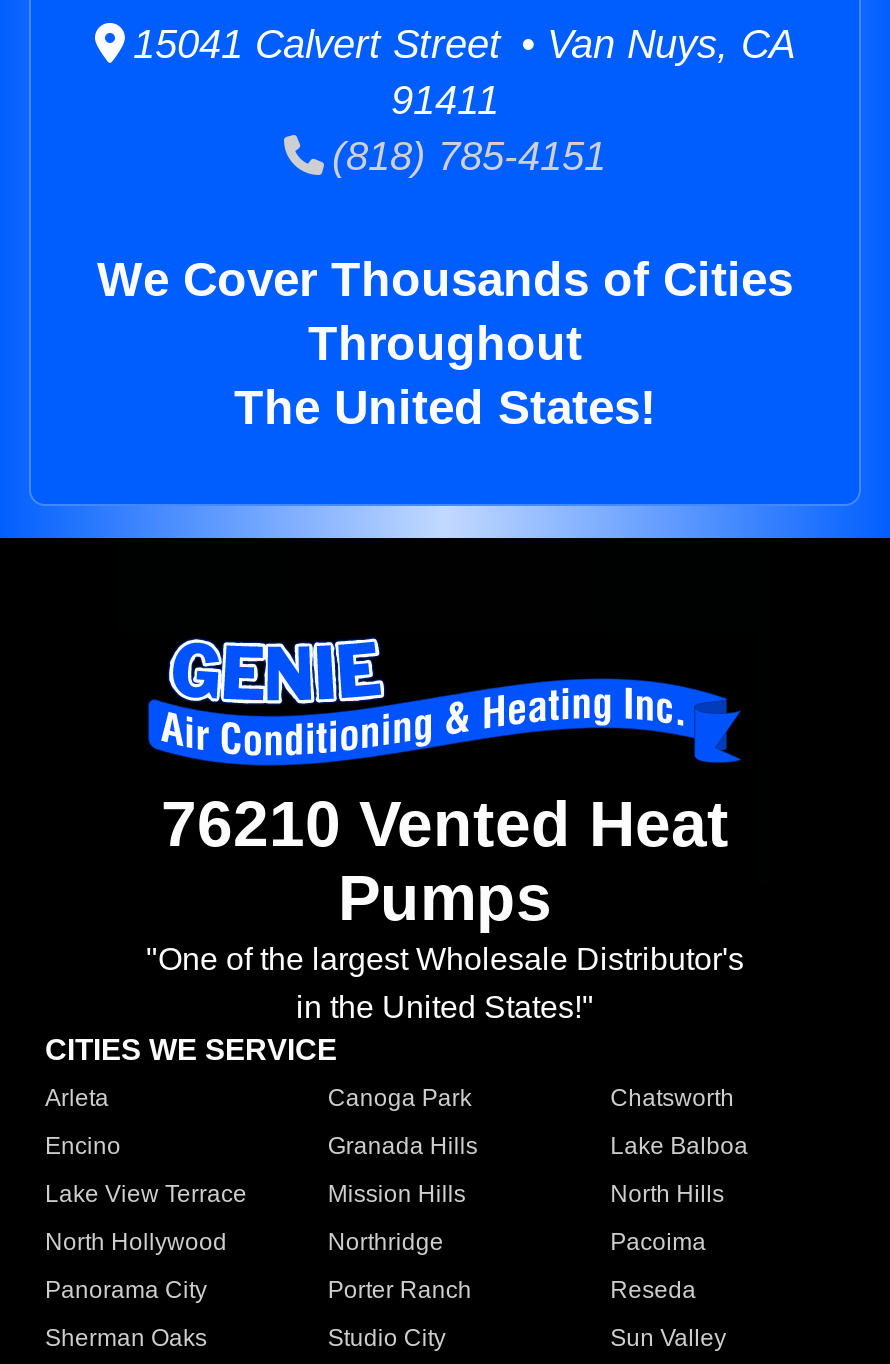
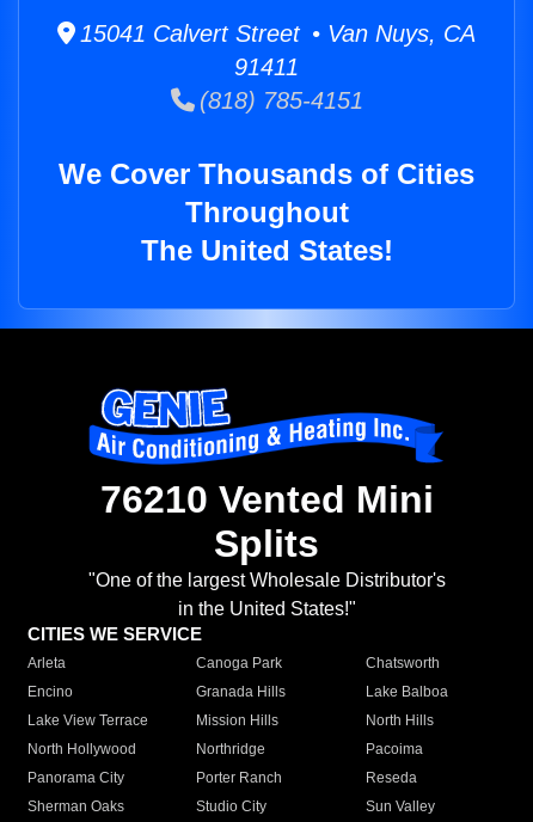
[161,789,729,935] 76210 Vented Heat | Pumps -> [100,478,433,565] 76210 Vented Mini | Splits

